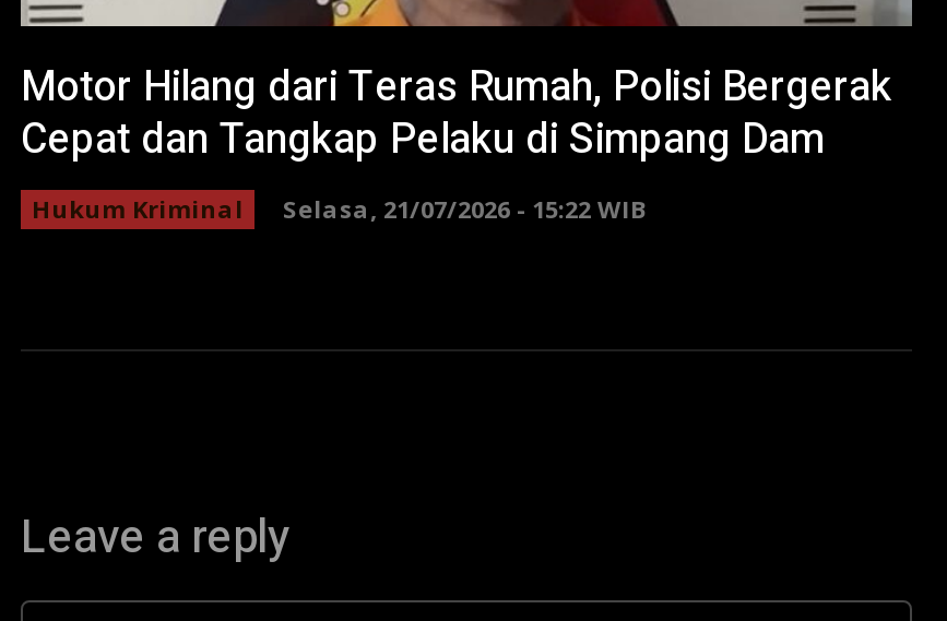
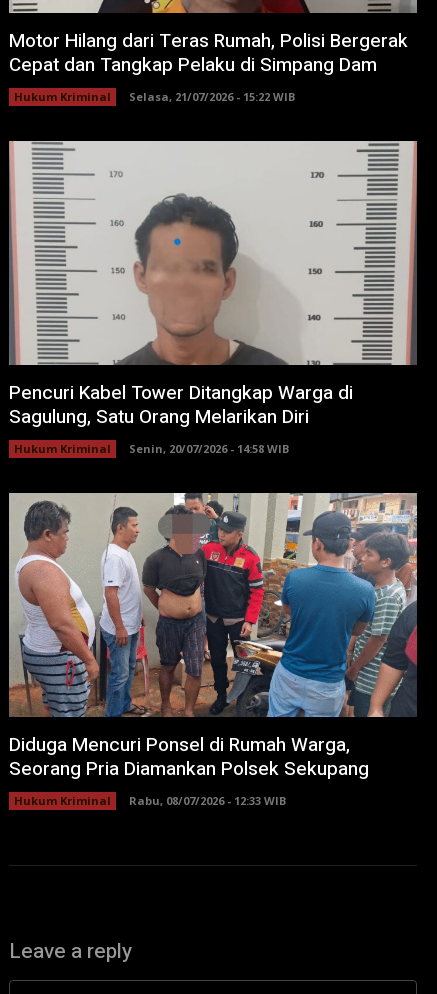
none -> [9,140,417,456] [image] | Pencuri Kabel Tower Ditangkap Warga di | Sagulung, Satu Orang Melarikan Diri | Hukum Kriminal | Senin, 20/07/2026 - 14:58 WIB
none -> [9,492,418,808] [image] | Diduga Mencuri Ponsel di Rumah Warga, | Seorang Pria Diamankan Polsek Sekupang | Hukum Kriminal | Rabu, 08/07/2026 - 12:33 WIB

